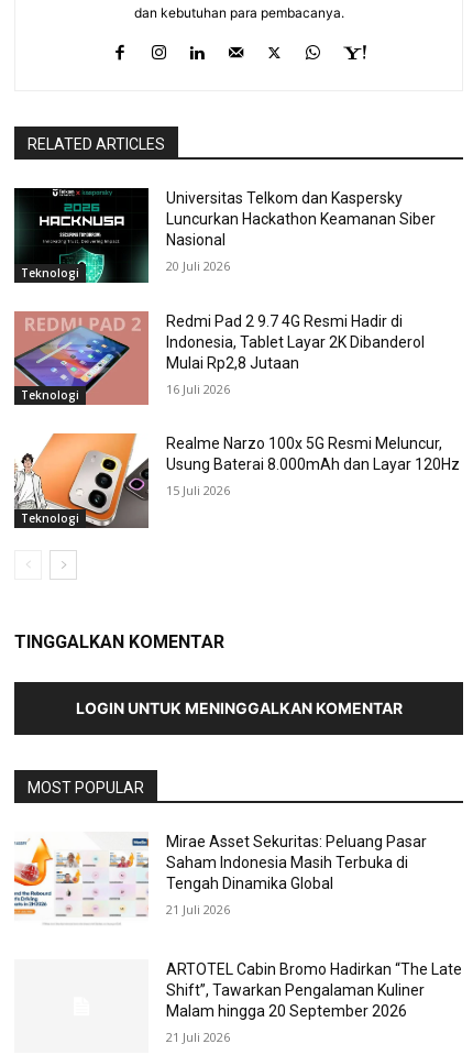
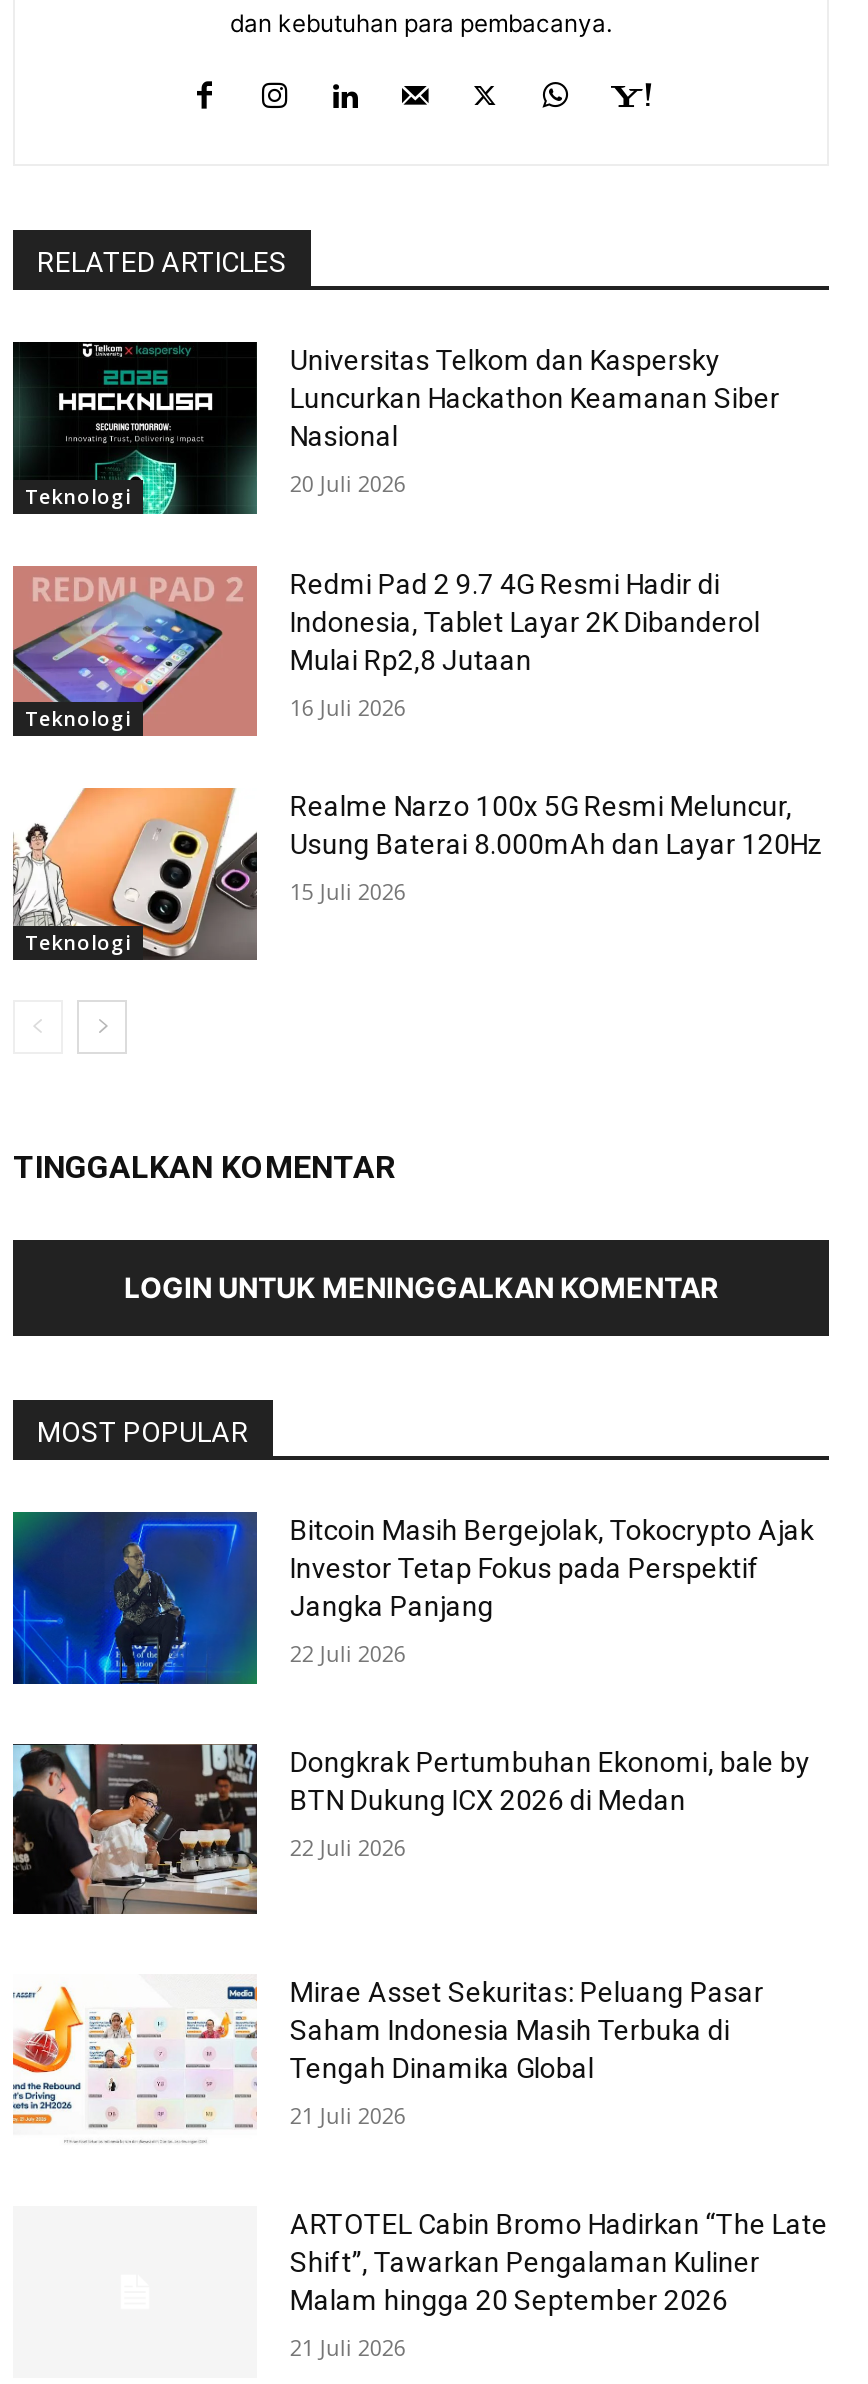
none -> [11,1508,814,1862] [image] | Bitcoin Masih Bergejolak, Tokocrypto Ajak | Investor Tetap Fokus pada Perspektif | Jangka Panjang | 22 Juli 2026 | Dongkrak Pertumbuhan Ekonomi, bale by | BTN Dukung ICX 2026 di Medan | 22 Juli 2026
none -> [11,1742,259,1916] [image]

